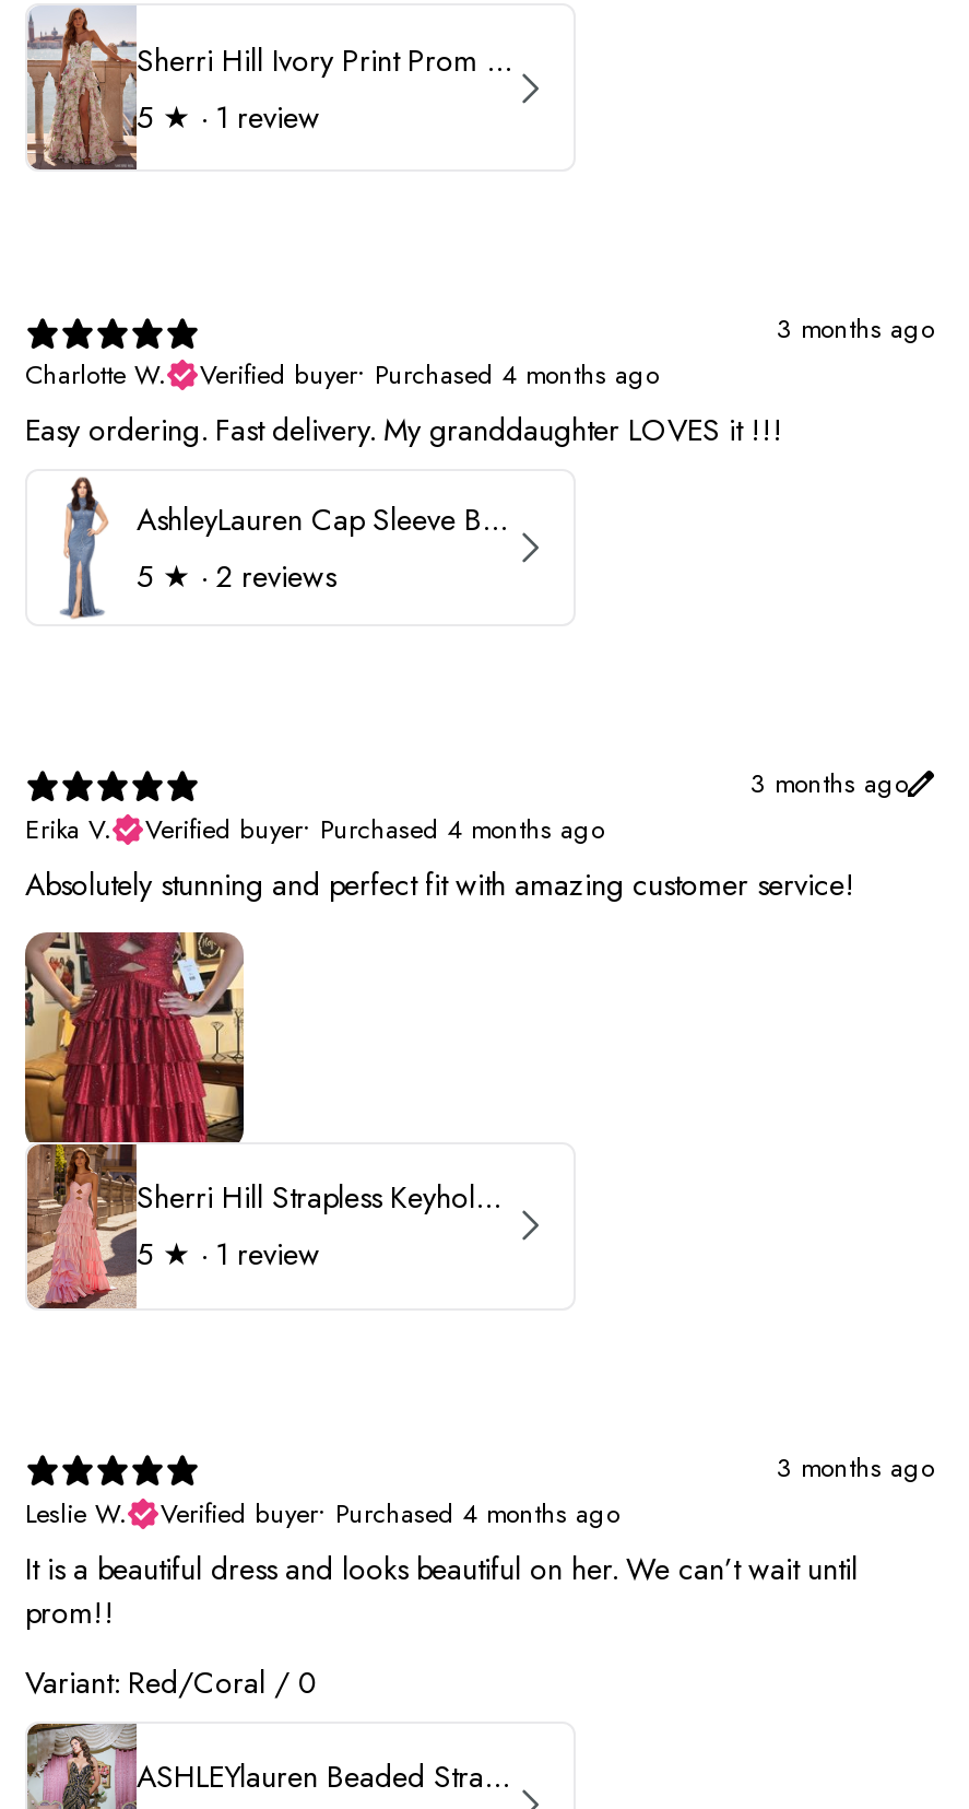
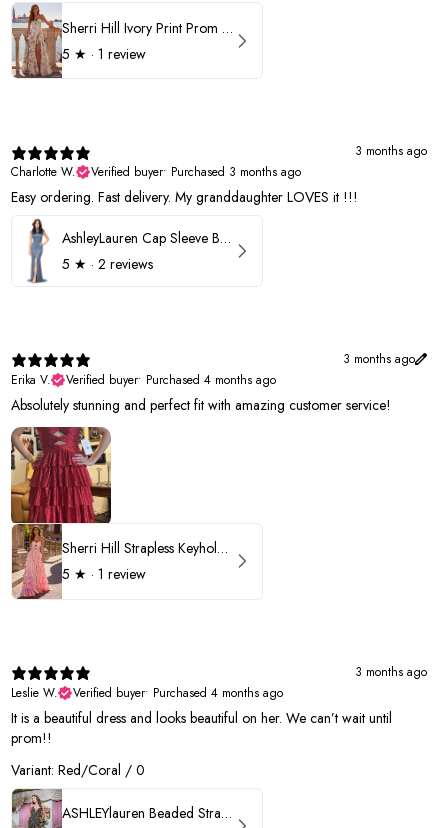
[200,356,659,395] Verified buyer • Purchased 4 months ago -> [91,163,301,181] Verified buyer • Purchased 3 months ago

